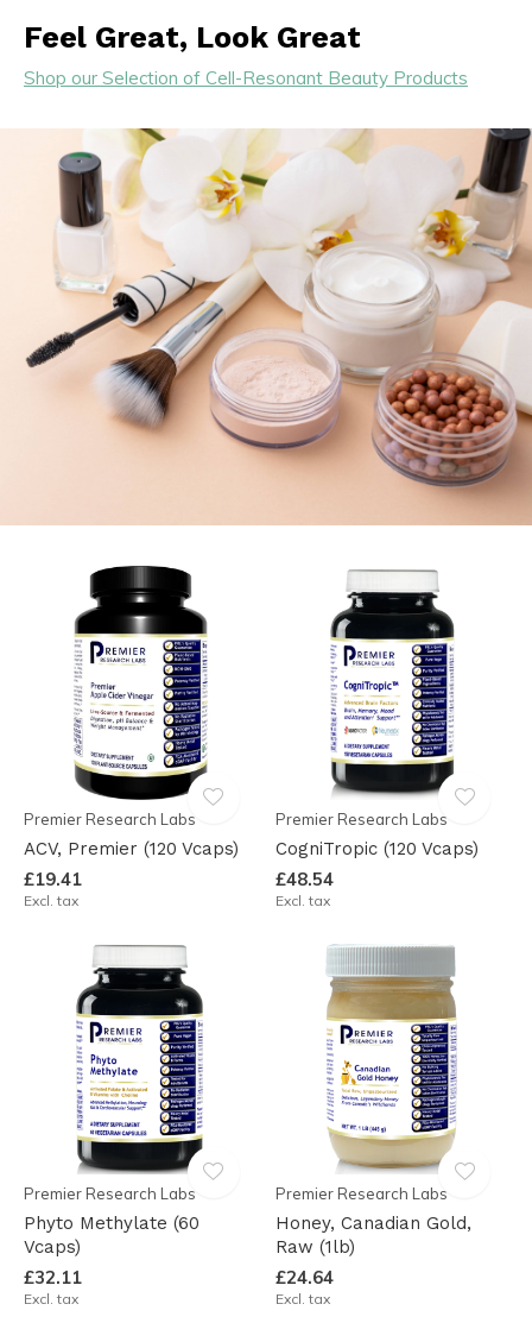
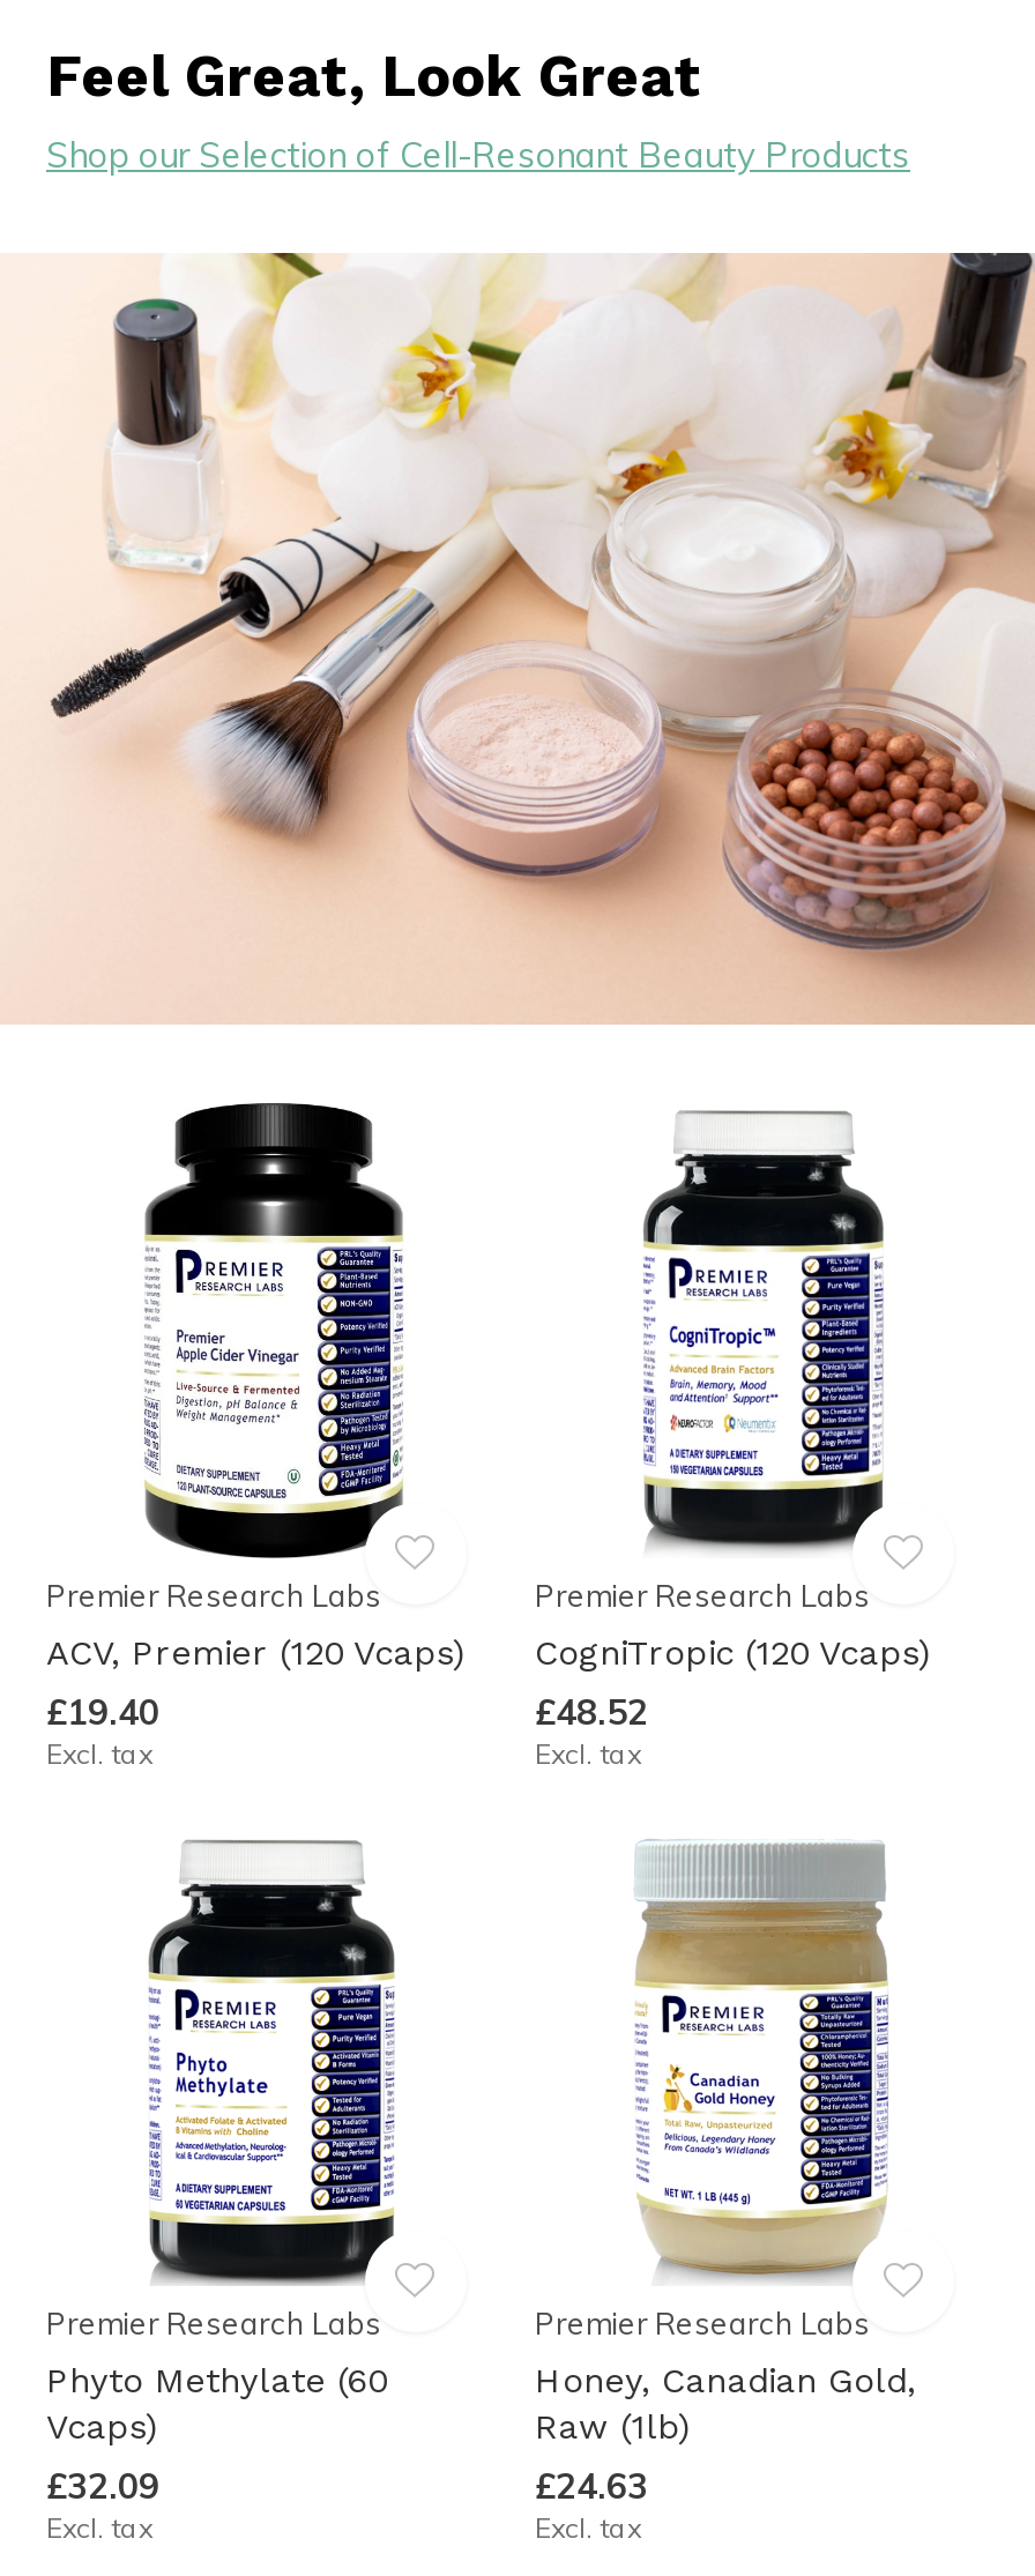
[24,867,82,890] £19.41 -> [46,1689,159,1733] £19.40
[275,867,333,890] £48.54 -> [535,1689,648,1733] £48.52
[24,1266,82,1289] £32.11 -> [46,2464,159,2508] £32.09
[275,1266,333,1289] £24.64 -> [535,2464,648,2508] £24.63

